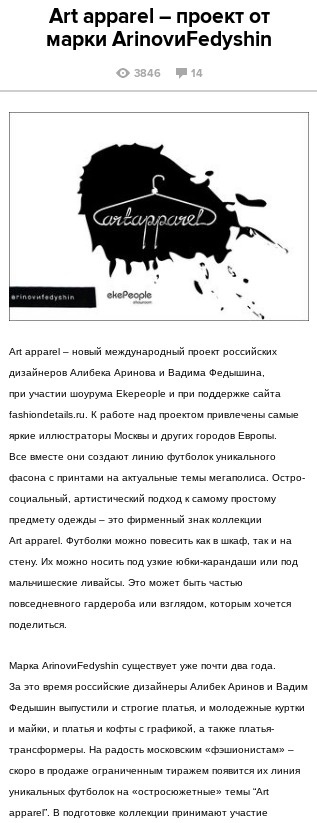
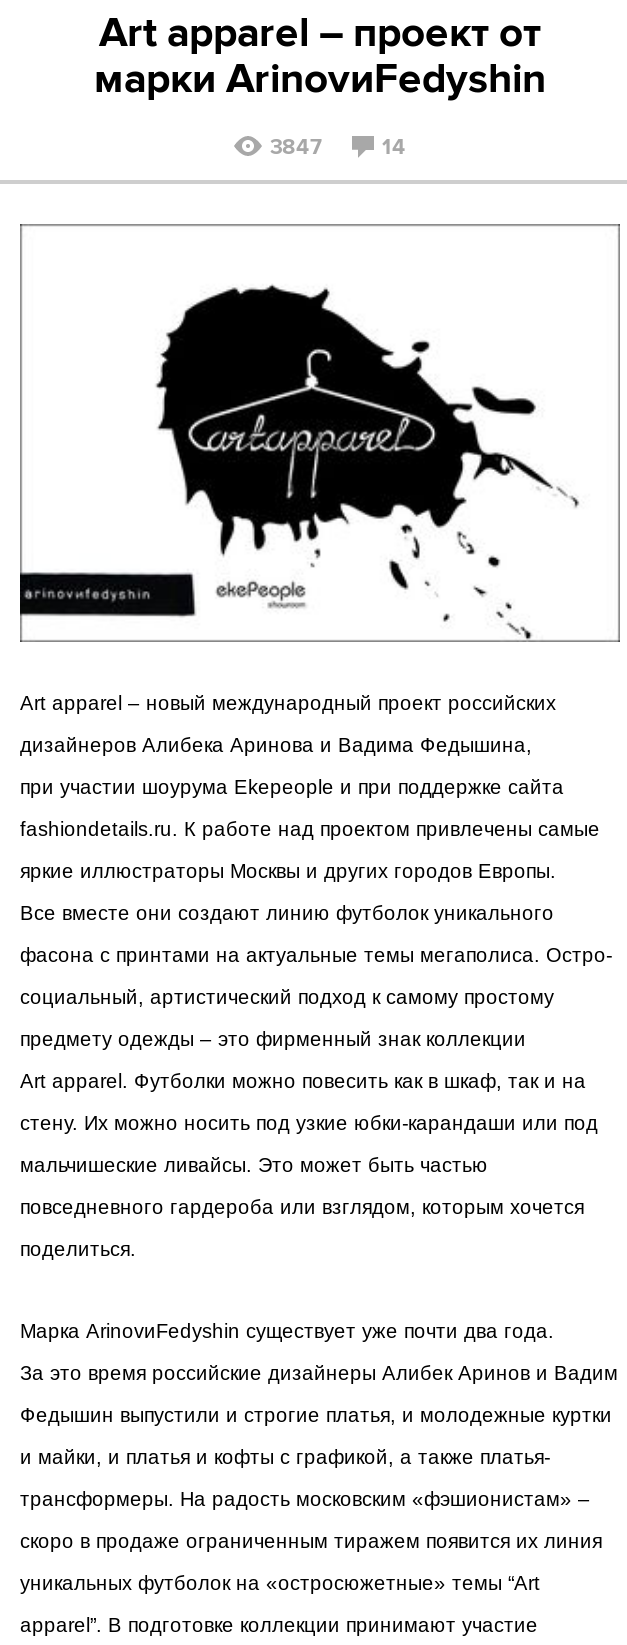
[133,67,160,81] 3846 -> [270,134,322,162] 3847

